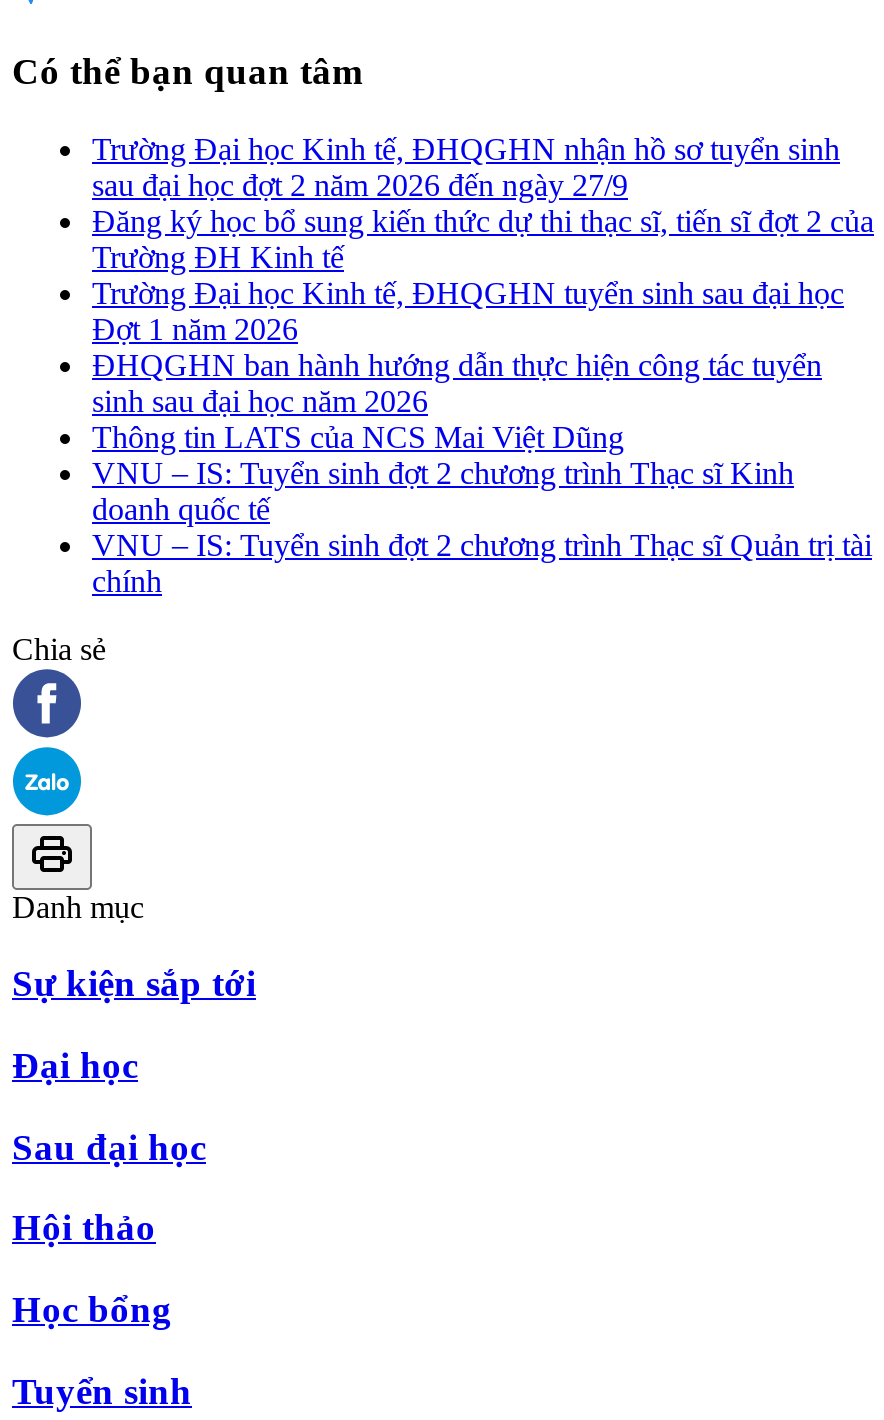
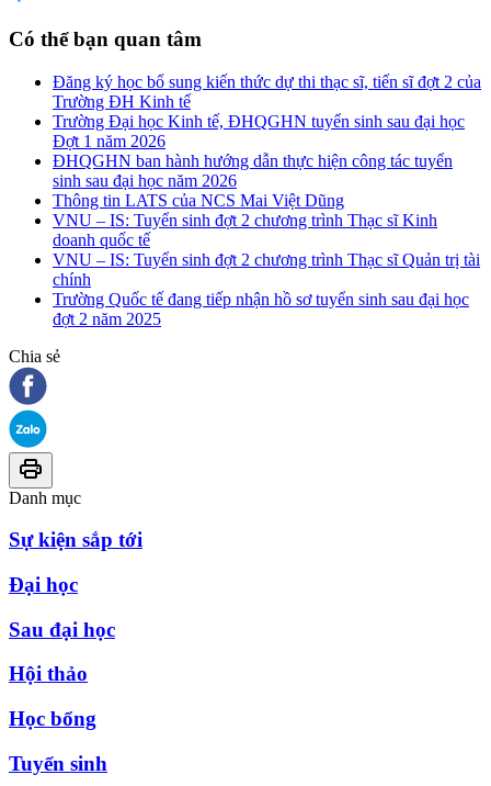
[92,131,840,201] Trường Đại học Kinh tế, ĐHQGHN nhận hồ sơ tuyển sinh | sau đại học đợt 2 năm 2026 đến ngày 27/9 -> none
moved [92,203,874,597] -> [53,72,481,288]: Đăng ký học bổ sung kiến thức dự thi thạc sĩ, tiến sĩ đợt 2 của | Trường ĐH Kinh tế | Trường Đại học Kinh tế, ĐHQGHN tuyển sinh sau đại học | ... | VNU – IS: Tuyển sinh đợt 2 chương trình Thạc sĩ Quản trị tài | chính
none -> [53,289,469,328] Trường Quốc tế đang tiếp nhận hồ sơ tuyển sinh sau đại học | đợt 2 năm 2025

